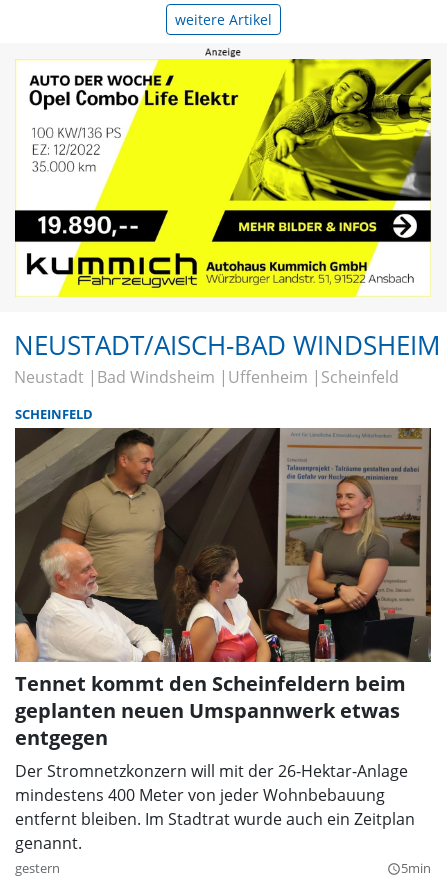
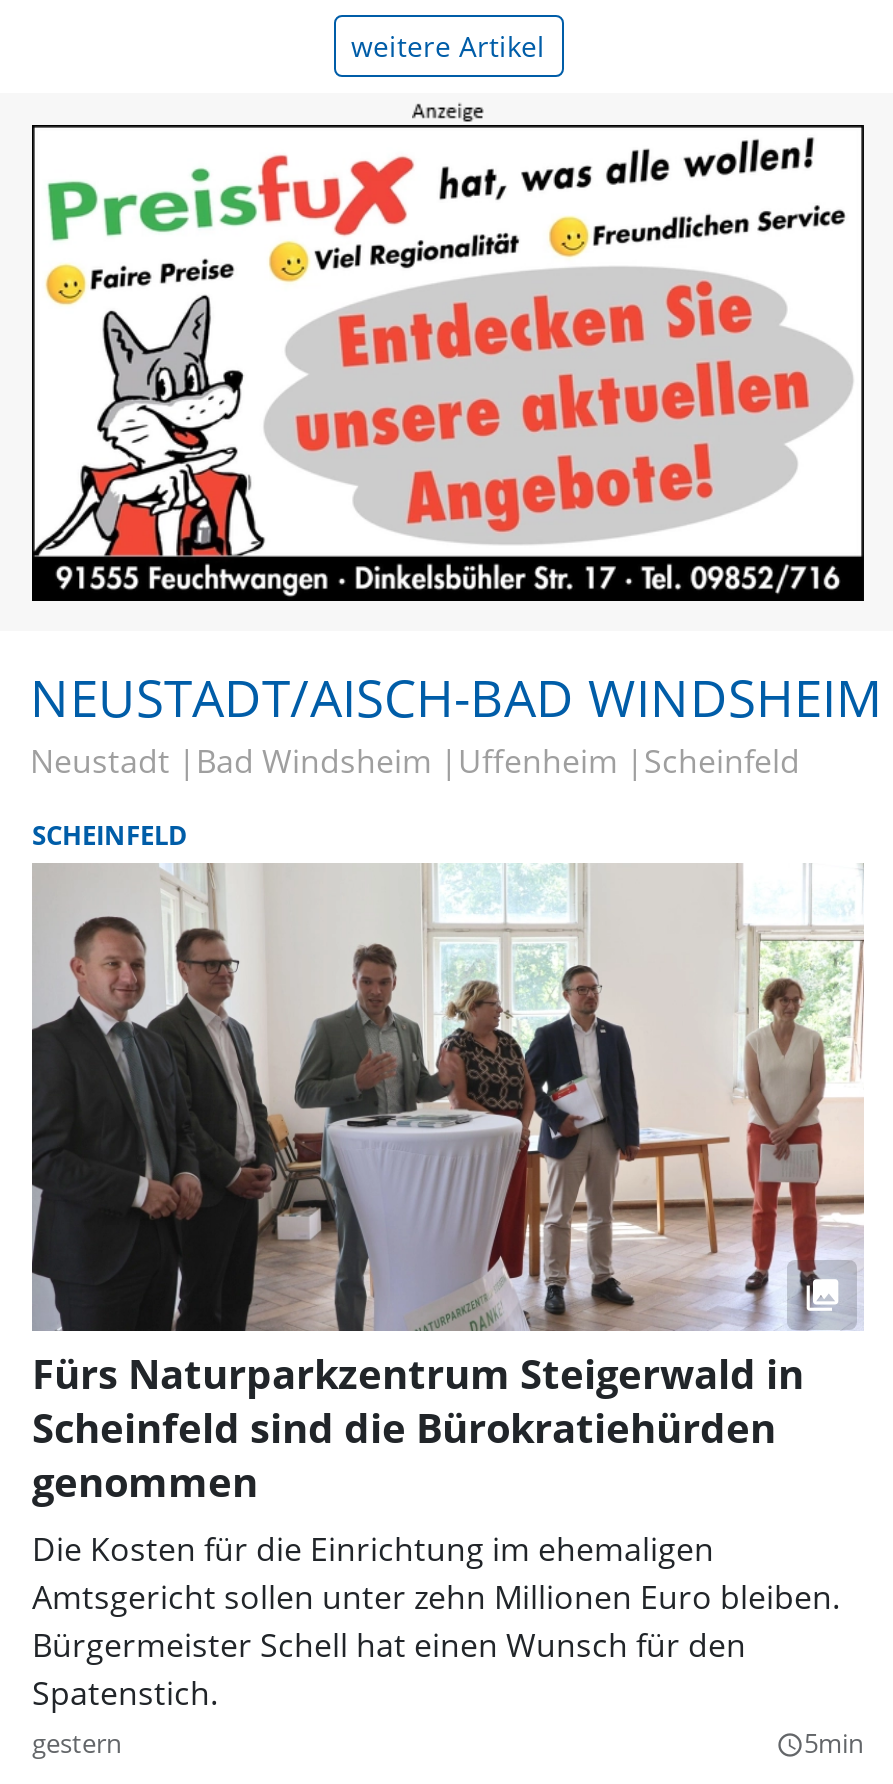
[15,58,432,298] [image] -> [30,123,866,603] [image]
[15,427,432,854] [image] | Tennet kommt den Scheinfeldern beim | geplanten neuen Umspannwerk etwas | entgegen | Der Stromnetzkonzern will mit der 26-Hektar-Anlage | mindestens 400 Meter von jeder Wohnbebauung | entfernt bleiben. Im Stadtrat wurde auch ein Zeitplan | genannt. -> [30,863,866,1715] [image] | Fürs Naturparkzentrum Steigerwald in | Scheinfeld sind die Bürokratiehürden | genommen | Die Kosten für die Einrichtung im ehemaligen | Amtsgericht sollen unter zehn Millionen Euro bleiben. | Bürgermeister Schell hat einen Wunsch für den | Spatenstich.

